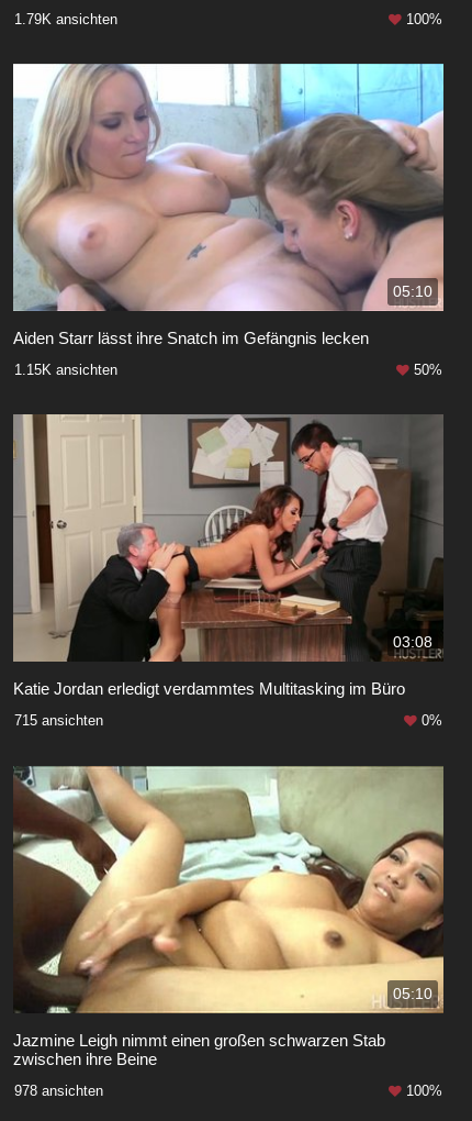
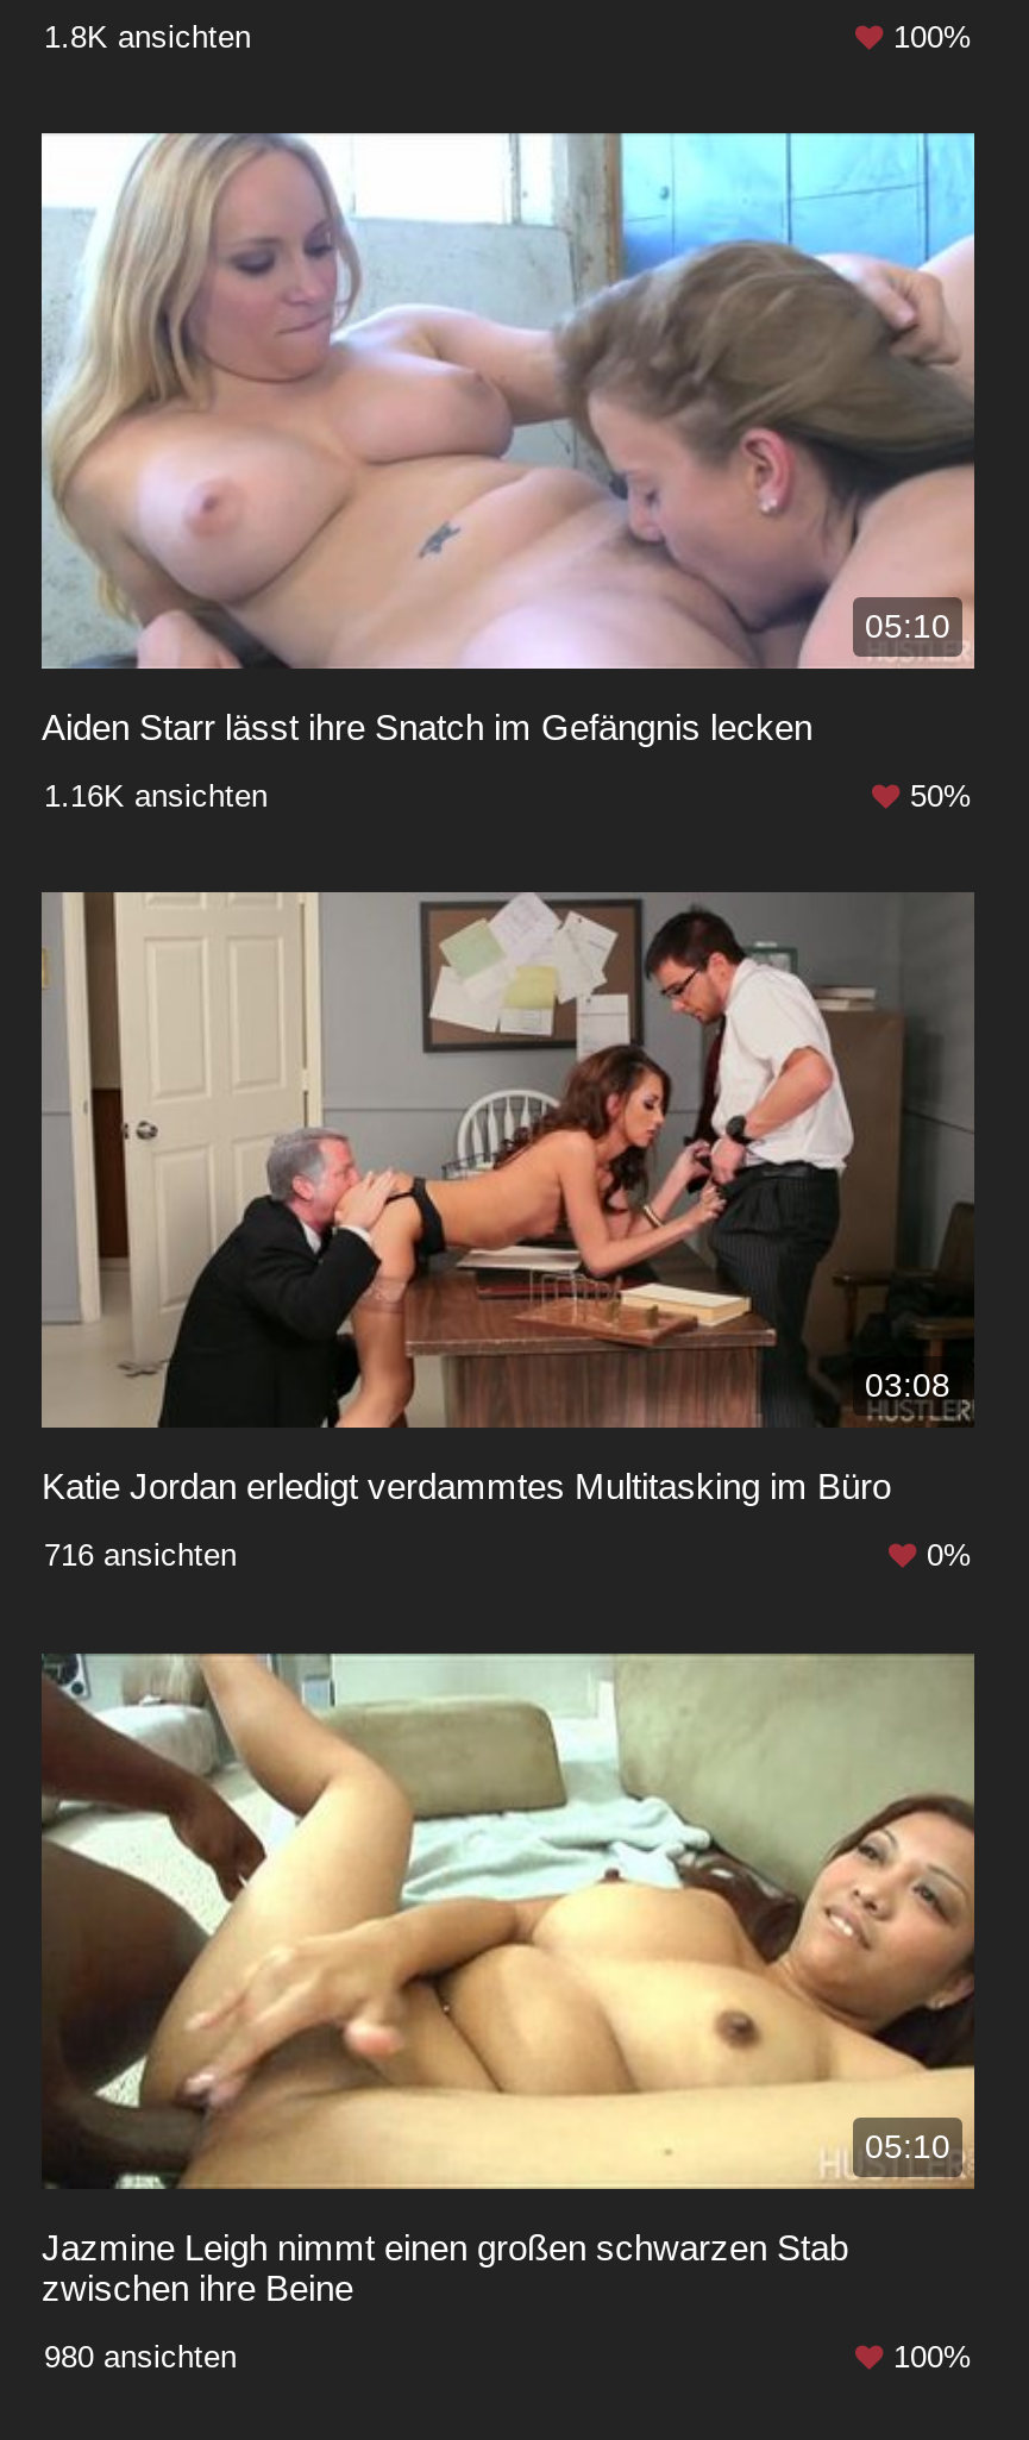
[14,11,117,27] 1.79K ansichten -> [44,18,251,54] 1.8K ansichten
[14,362,117,378] 1.15K ansichten -> [44,778,268,814] 1.16K ansichten
[14,713,103,729] 715 ansichten -> [44,1538,237,1574] 716 ansichten
[14,1082,103,1099] 978 ansichten -> [44,2338,237,2374] 980 ansichten

